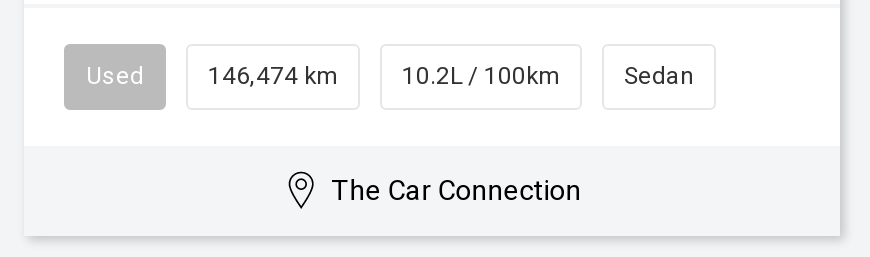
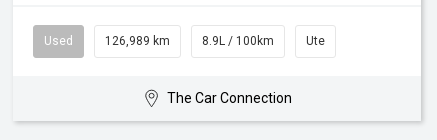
[208,62,694,90] 146,474 km | 10.2L / 100km | Sedan -> [105,34,325,48] 126,989 km | 8.9L / 100km | Ute

